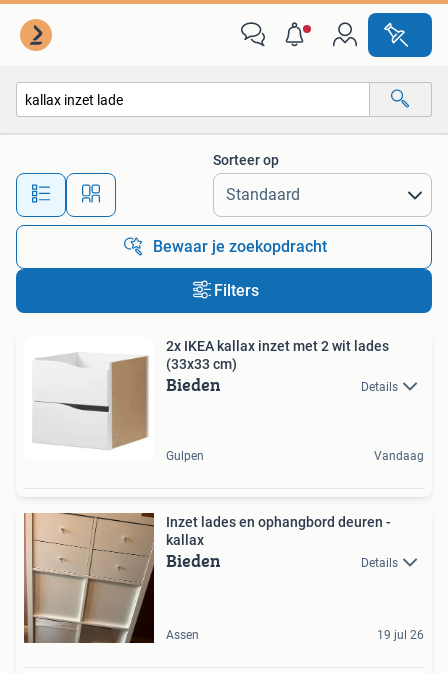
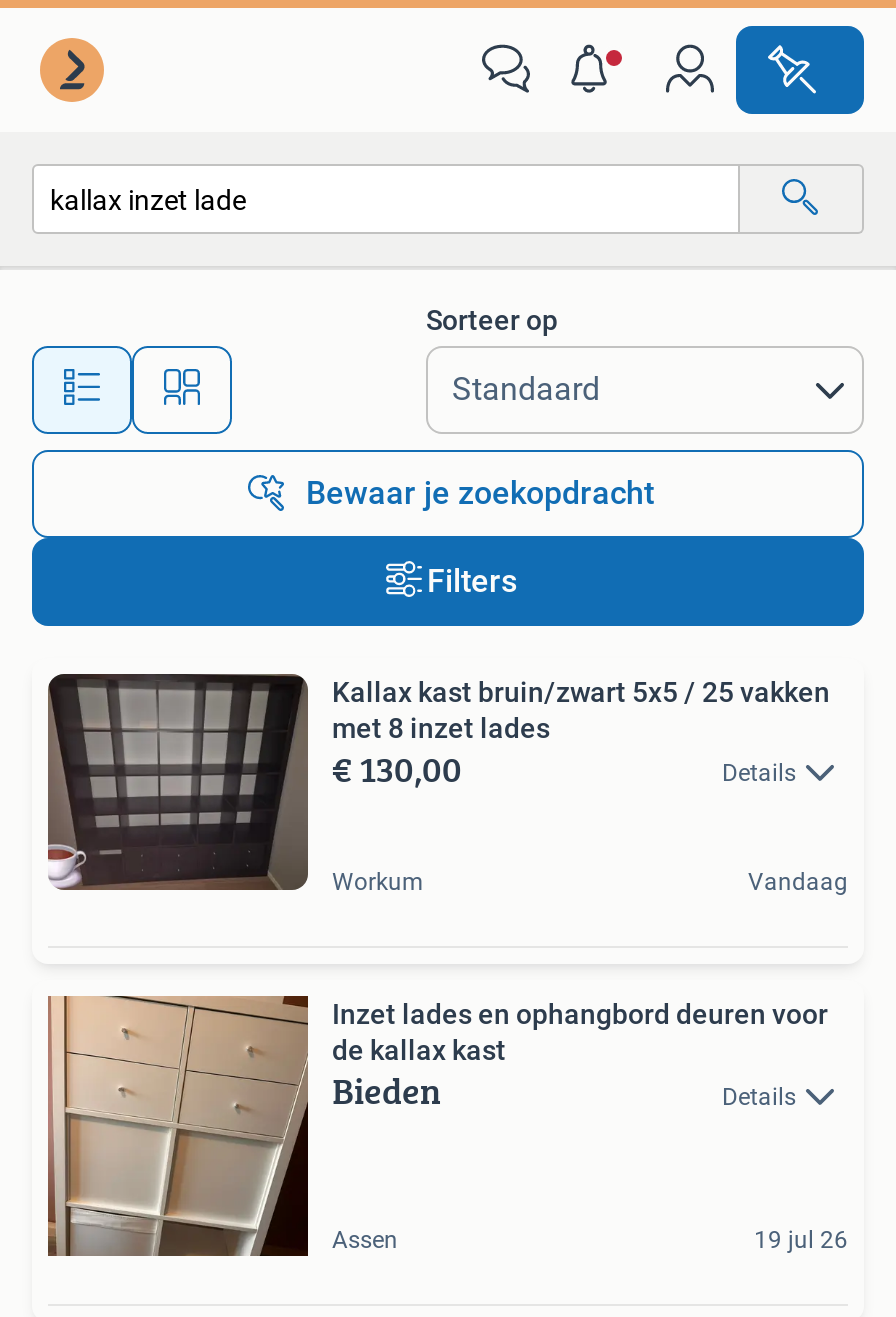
[24,337,389,449] [image] | 2x IKEA kallax inzet met 2 wit lades | (33x33 cm) | Bieden -> [46,672,830,894] [image] | Kallax kast bruin/zwart 5x5 / 25 vakken | met 8 inzet lades | € 130,00
[166,449,204,463] Gulpen -> [332,869,424,897] Workum
[166,514,391,548] Inzet lades en ophangbord deuren - | kallax -> [332,999,828,1067] Inzet lades en ophangbord deuren voor | de kallax kast

